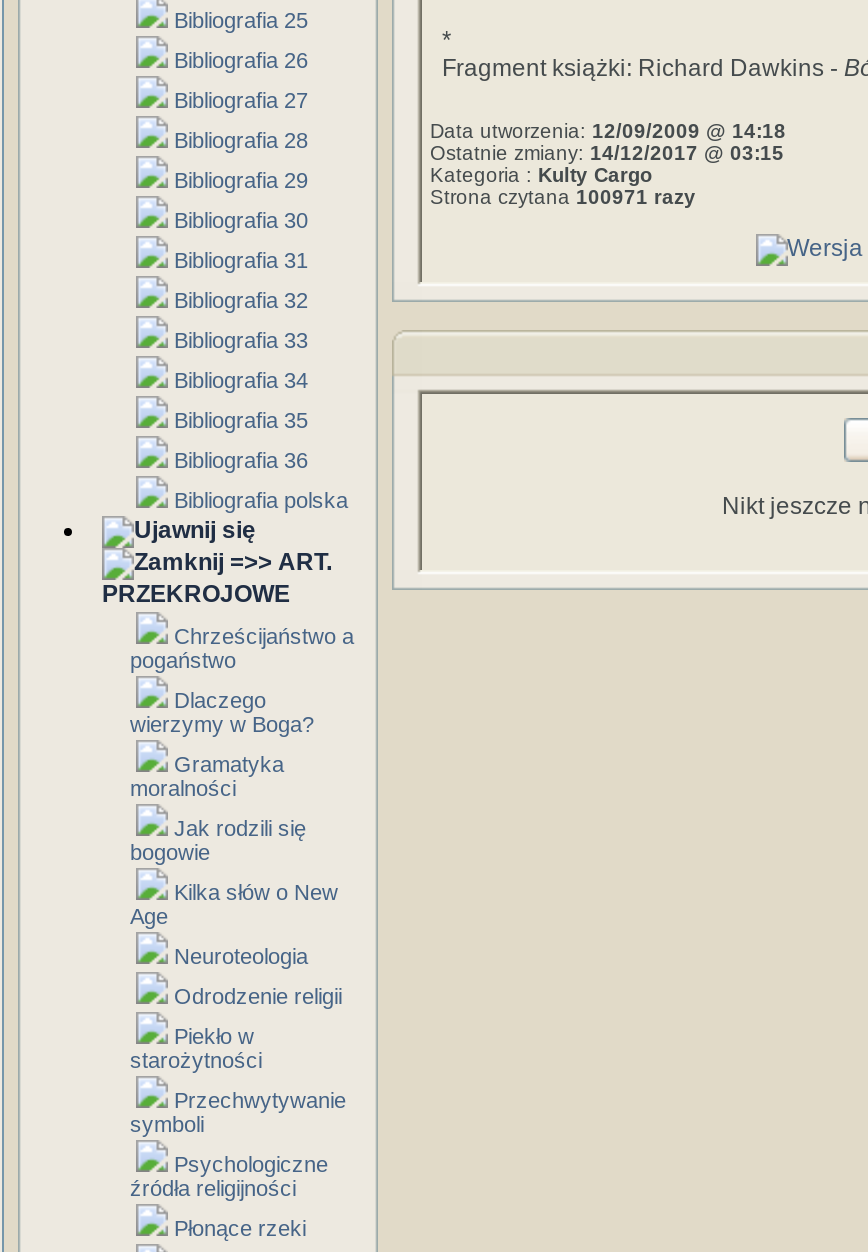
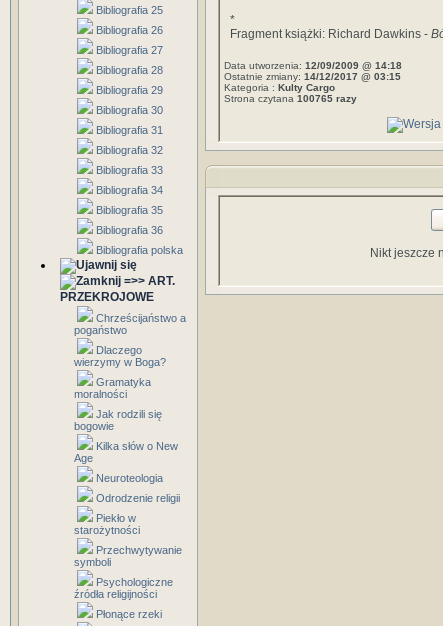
[430,186,696,208] Strona czytana 100971 razy -> [224,93,357,104] Strona czytana 100765 razy

